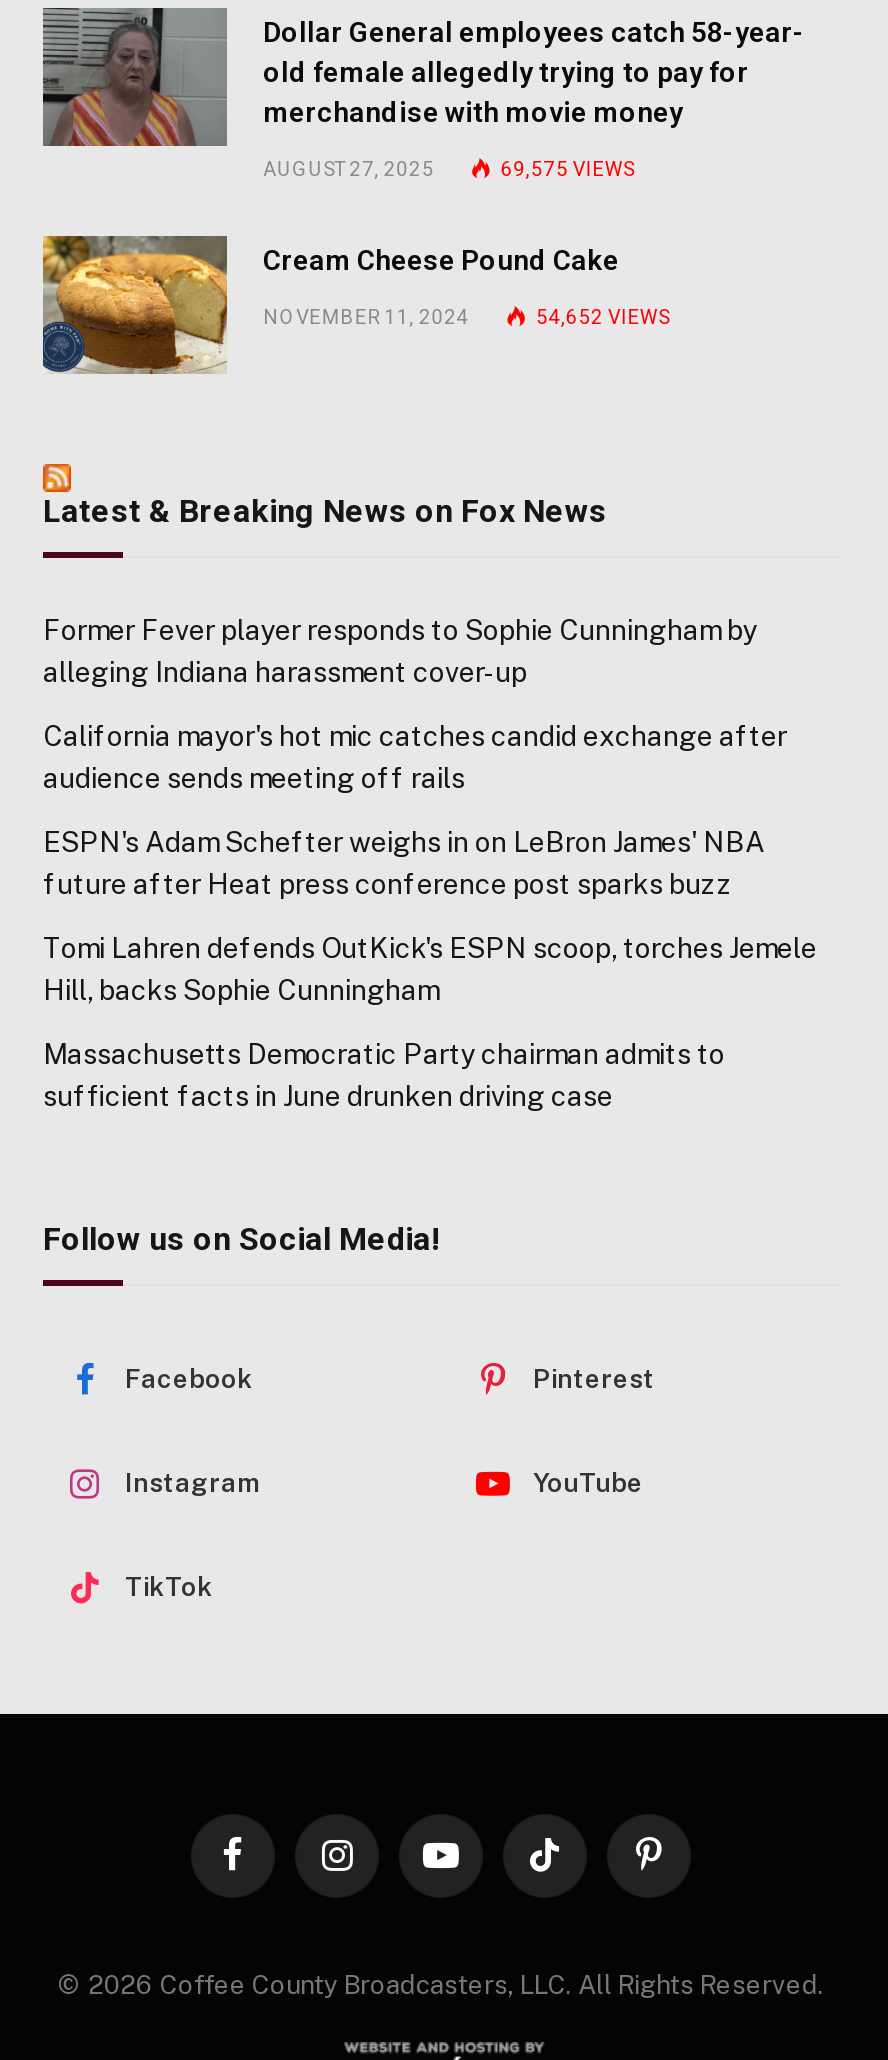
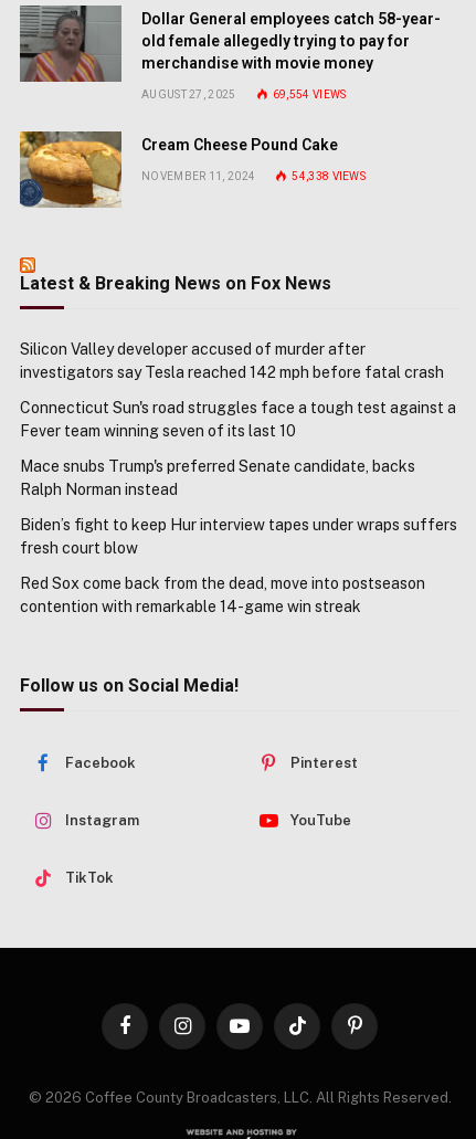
[501,158,634,180] 69,575 VIEWS -> [273,88,346,101] 69,554 VIEWS
[536,306,669,328] 54,652 VIEWS -> [292,170,366,182] 54,338 VIEWS
[43,614,757,688] Former Fever player responds to Sophie Cunningham by | alleging Indiana harassment cover-up -> [20,340,444,381] Silicon Valley developer accused of murder after | investigators say Tesla reached 142 mph before fatal crash
[43,720,787,794] California mayor's hot mic catches candid exchange after | audience sends meeting off rails -> [20,399,456,440] Connecticut Sun's road struggles face a tough test against a | Fever team winning seven of its last 10
[43,826,765,900] ESPN's Adam Schefter weighs in on LeBron James' NBA | future after Heat press conference post sparks buzz -> [20,457,415,498] Mace snubs Trump's preferred Senate candidate, backs | Ralph Norman instead
[43,932,817,1006] Tomi Lahren defends OutKick's ESPN scoop, torches Jemele | Hill, backs Sophie Cunningham -> [20,516,457,557] Biden’s fight to keep Hur interview tapes under wraps suffers | fresh court blow
[43,1038,725,1112] Massachusetts Democratic Party chairman admits to | sufficient facts in June drunken driving case -> [20,575,425,615] Red Sox come back from the dead, move into postseason | contention with remarkable 14-game win streak

